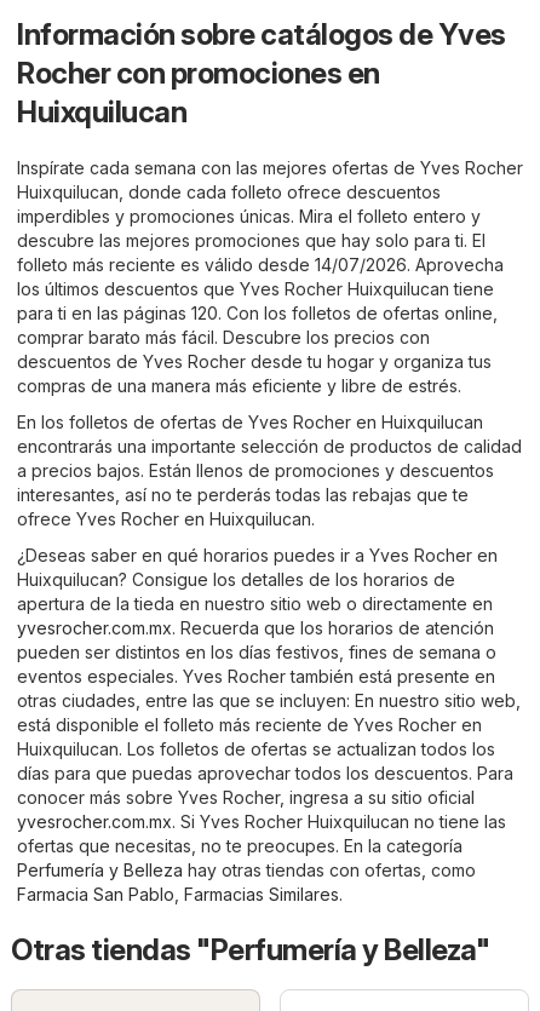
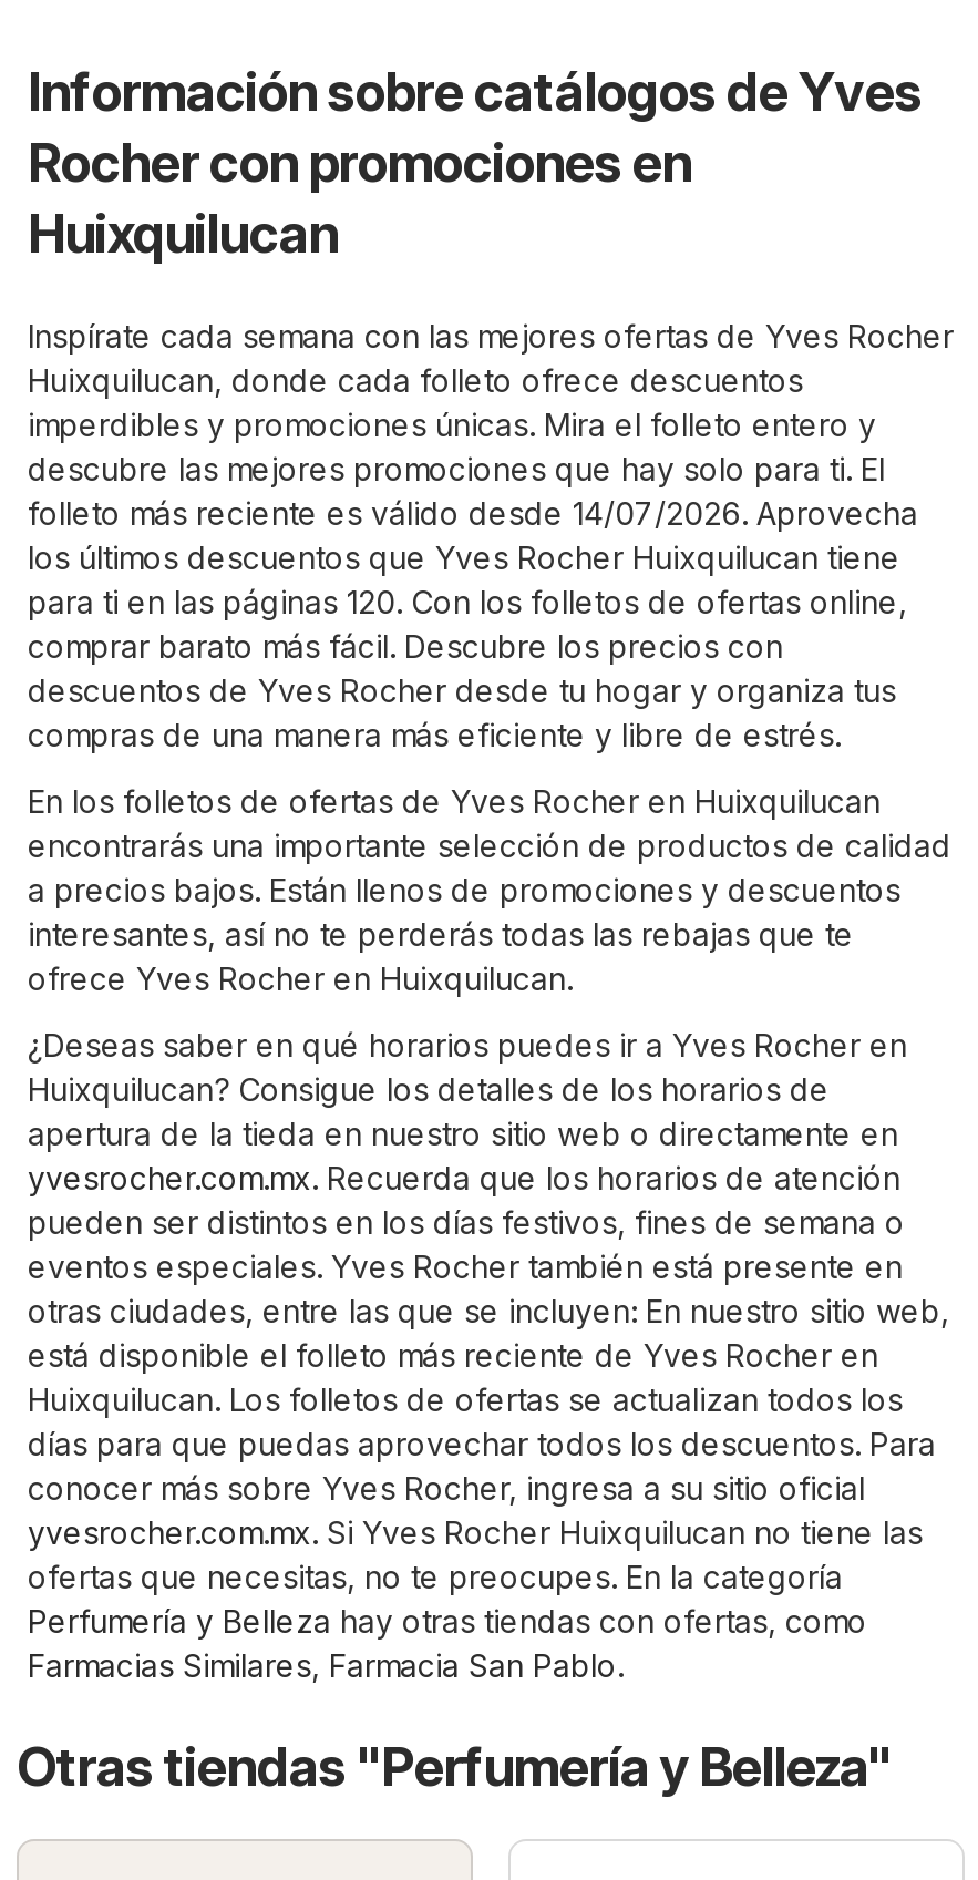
[17,884,343,905] Farmacia San Pablo, Farmacias Similares. -> [28,1647,624,1685] Farmacias Similares, Farmacia San Pablo.

